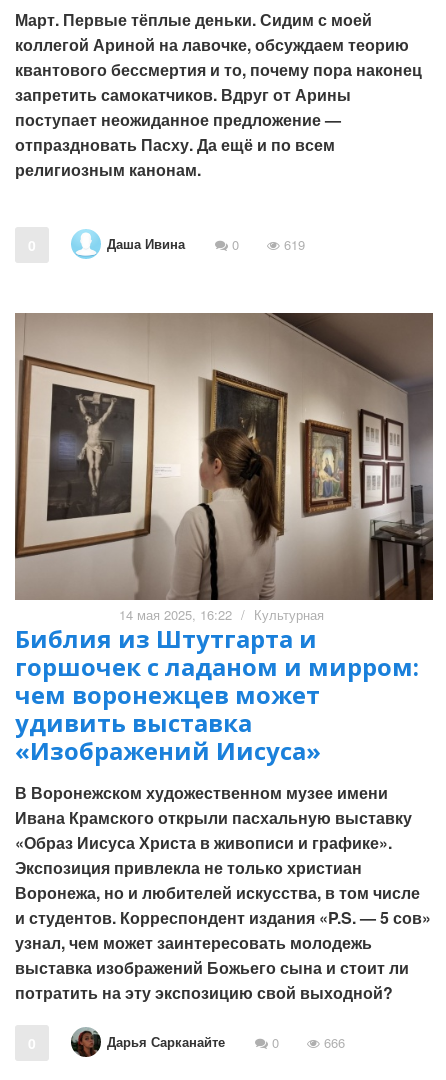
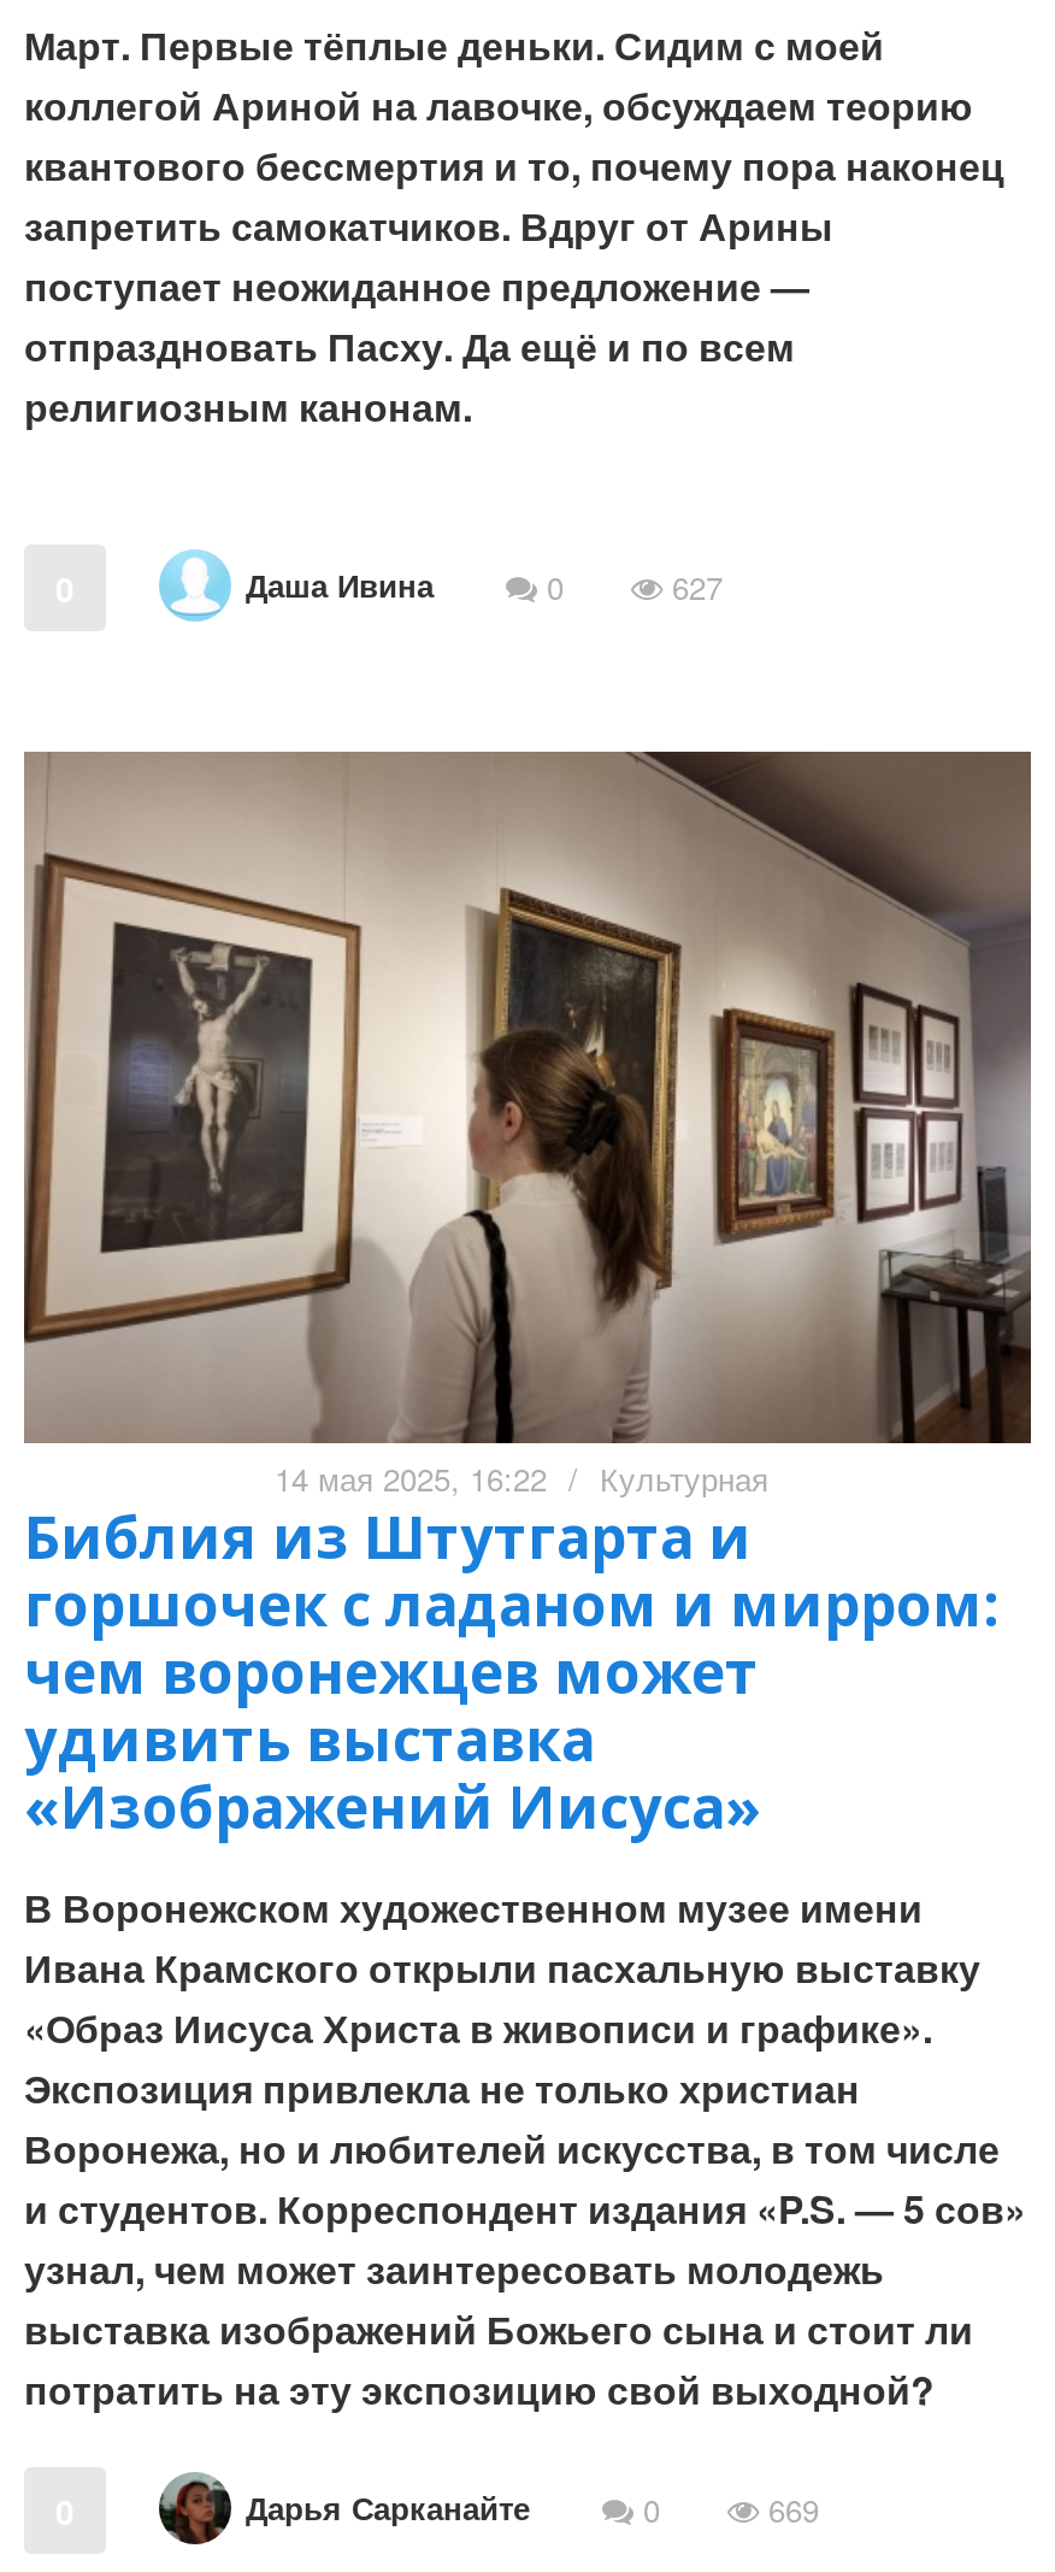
[280,235,305,254] 619 -> [662,564,723,609] 627
[320,1033,345,1052] 666 -> [759,2486,819,2532] 669

